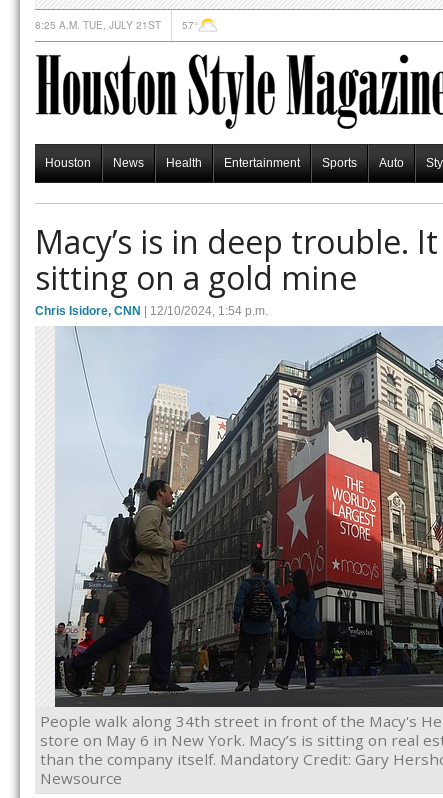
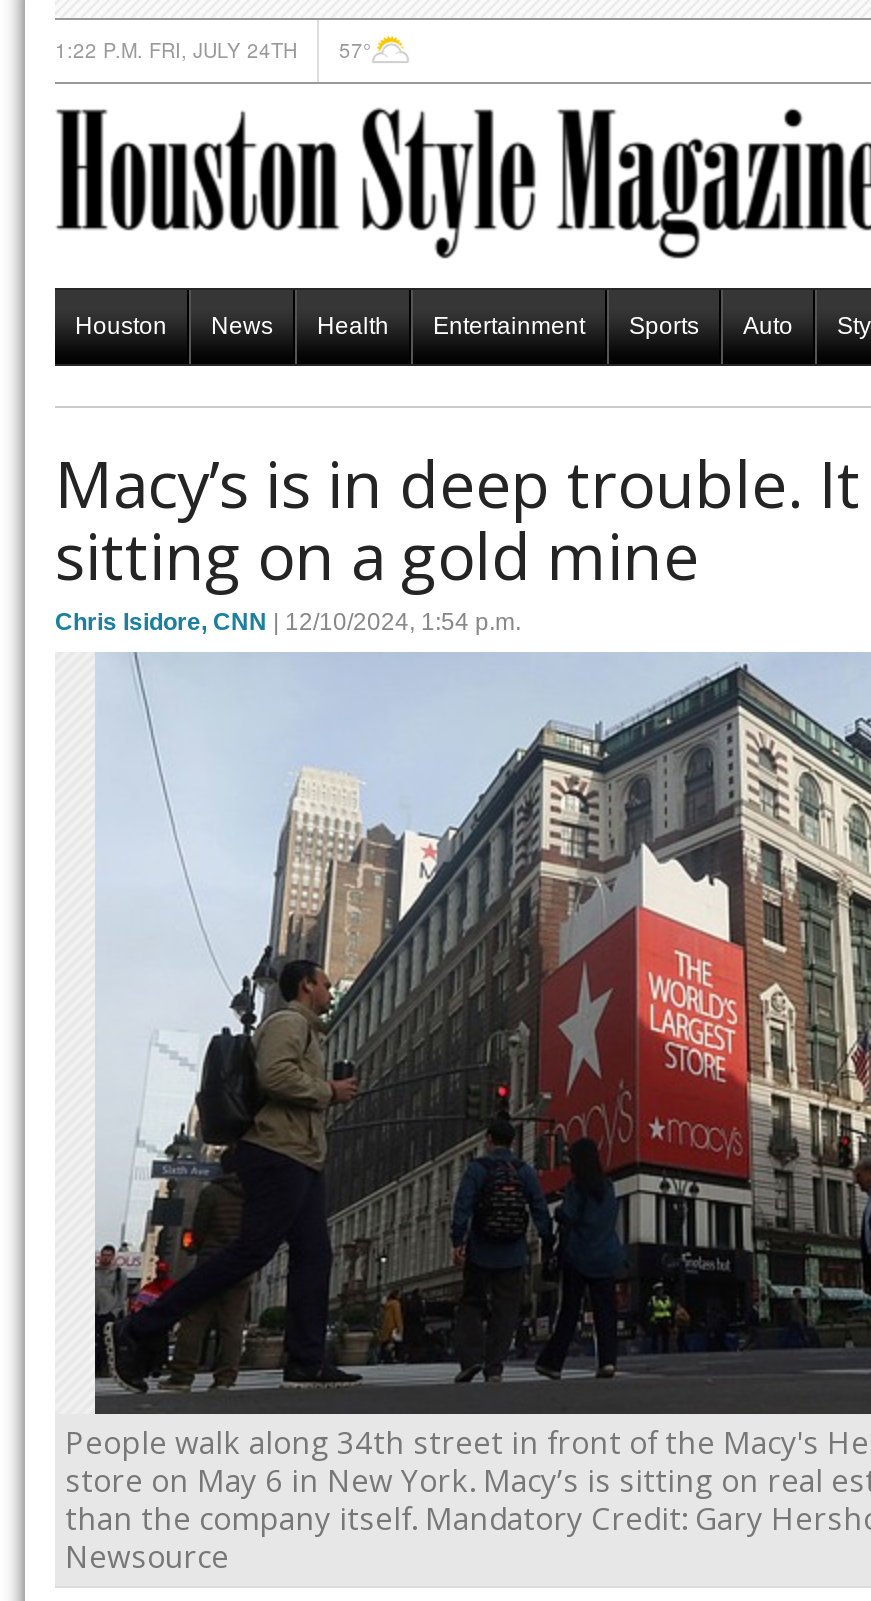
[35,18,198,32] 8:25 A.M. TUE, JULY 21ST 57° -> [55,36,371,64] 1:22 P.M. FRI, JULY 24TH 57°

